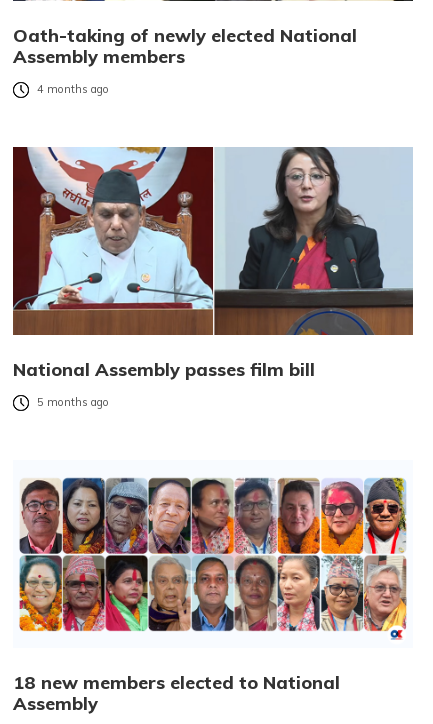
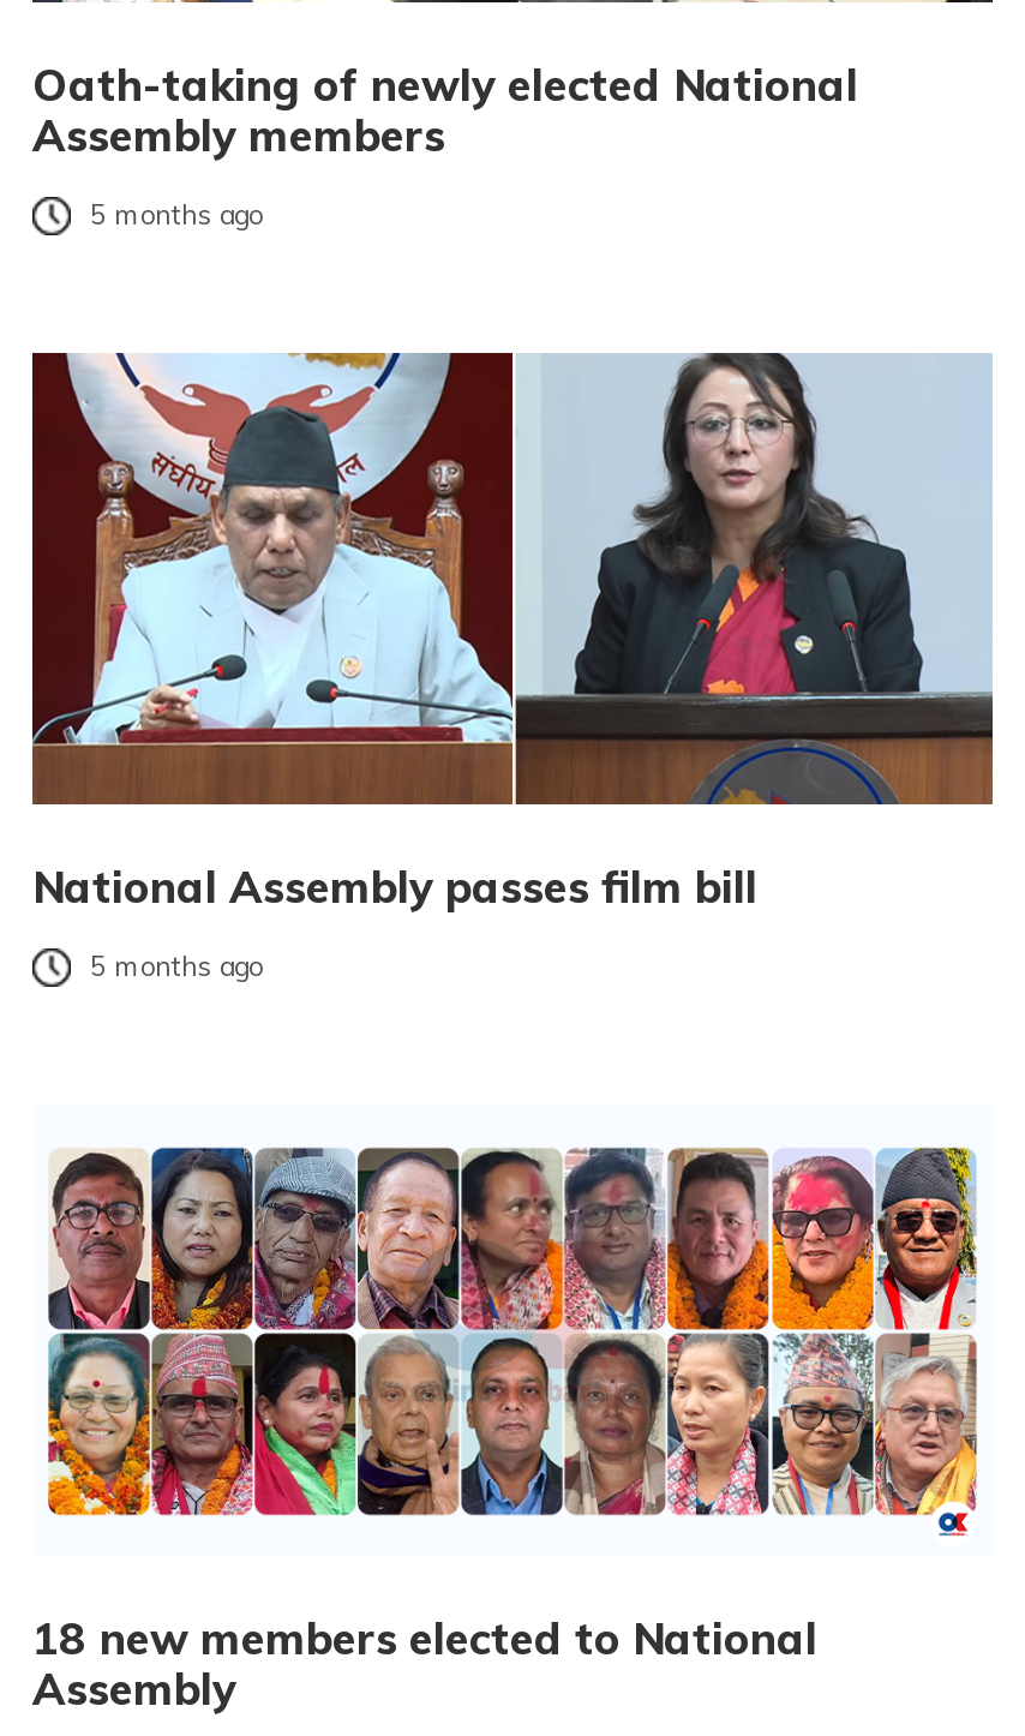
[37,83,109,97] 4 months ago -> [90,199,263,233] 5 months ago

